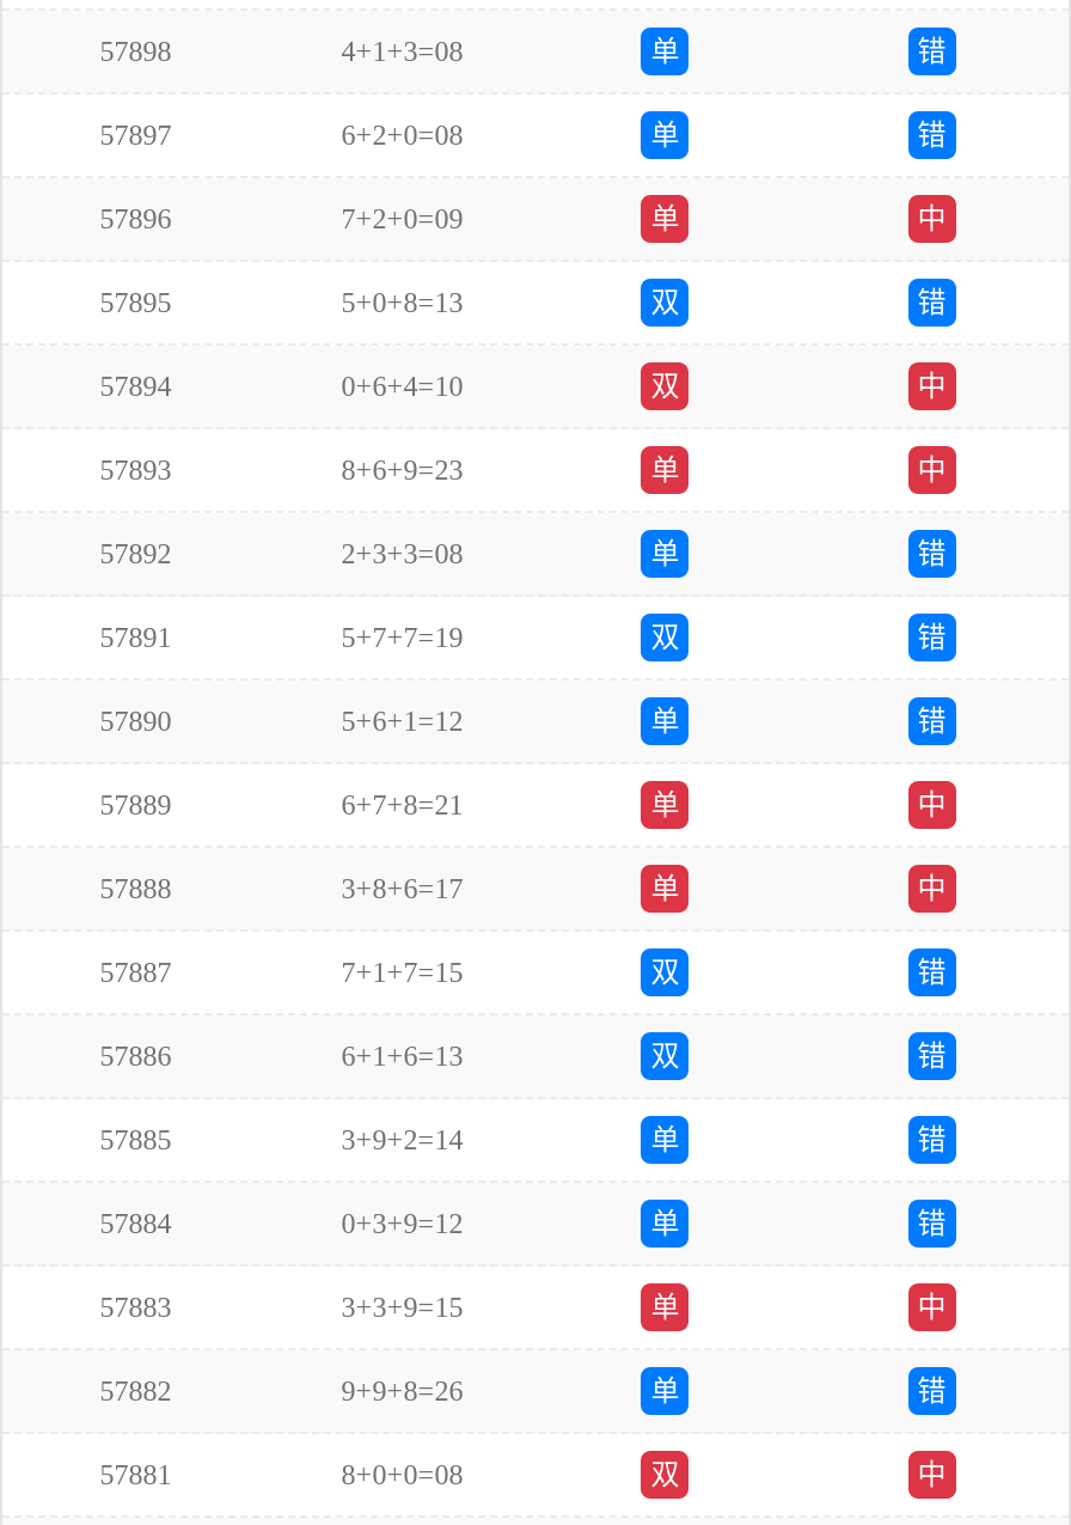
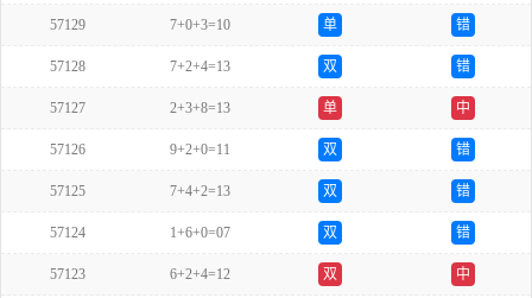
[100,35,172,68] 57898 -> [50,17,85,33] 57129
[341,35,463,68] 4+1+3=08 -> [170,17,230,33] 7+0+3=10
[100,118,946,319] 57897 | 6+2+0=08 | 单 | 错 | 57896 | 7+2+0=09 | 单 | 中 | 57895 | 5+0+8=13 -> [50,58,230,75] 57128 | 7+2+4=13
[100,370,946,487] 57894 | 0+6+4=10 | 双 | 中 | 57893 | 8+6+9=23 -> [50,100,230,116] 57127 | 2+3+8=13
[100,537,946,654] 57892 | 2+3+3=08 | 单 | 错 | 57891 | 5+7+7=19 -> [50,141,230,158] 57126 | 9+2+0=11
[100,704,946,989] 57890 | 5+6+1=12 | 单 | 错 | 57889 | 6+7+8=21 | 单 | 中 | 57888 | 3+8+6=17 | 单 | 中 | 57887 | 7+1+7=15 -> [50,183,230,199] 57125 | 7+4+2=13
[100,1039,172,1073] 57886 -> [50,224,85,241] 57124
[341,1039,463,1073] 6+1+6=13 -> [170,224,230,241] 1+6+0=07
[100,1123,946,1492] 57885 | 3+9+2=14 | 单 | 错 | 57884 | 0+3+9=12 | 单 | 错 | 57883 | 3+3+9=15 | 单 | 中 | 57882 | 9+9+8=26 | 单 | 错 | 57881 | 8+0+0=08 -> [50,266,230,283] 57123 | 6+2+4=12

